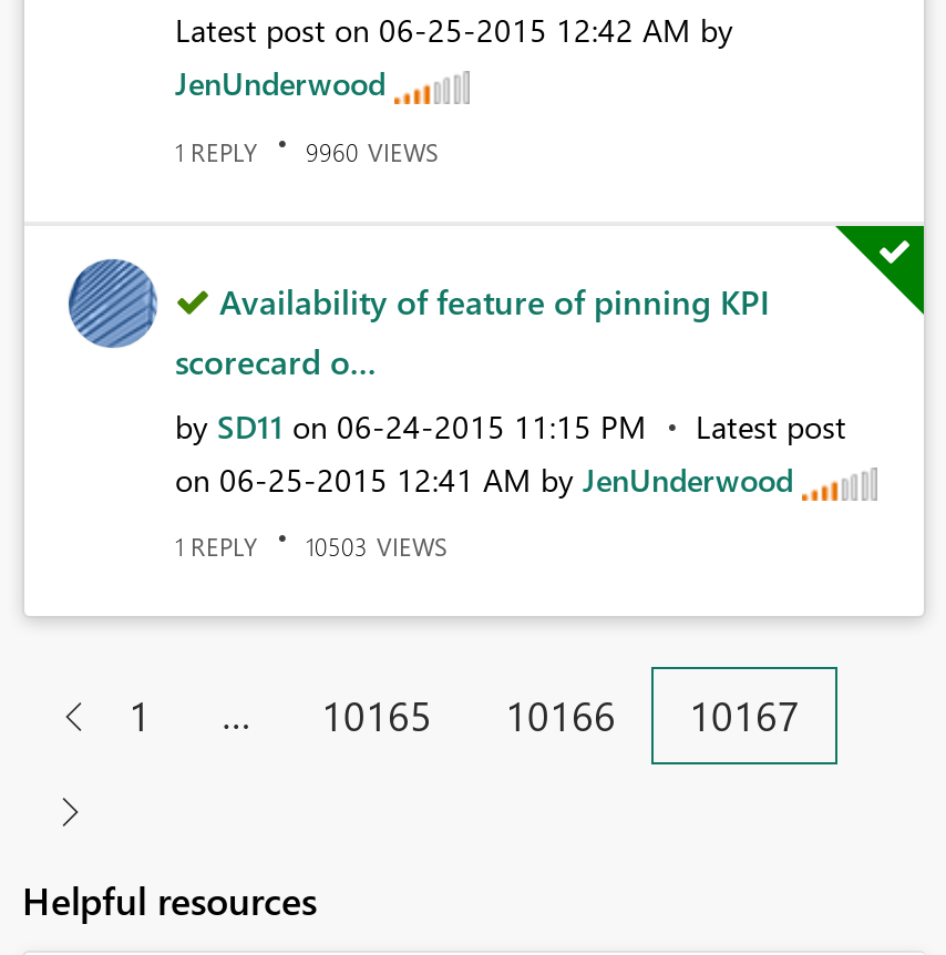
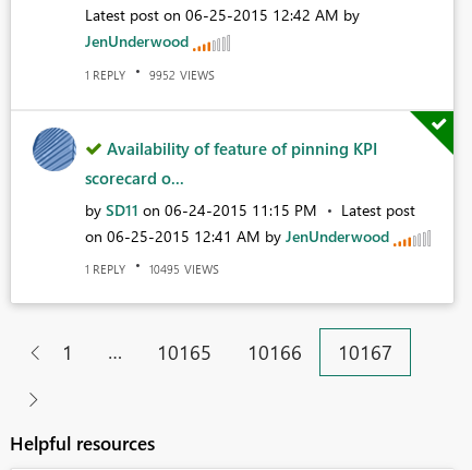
[175,135,439,168] 1 REPLY 9960 VIEWS -> [85,66,215,83] 1 REPLY 9952 VIEWS
[175,530,448,564] 1 REPLY 10503 VIEWS -> [85,261,219,277] 1 REPLY 10495 VIEWS

